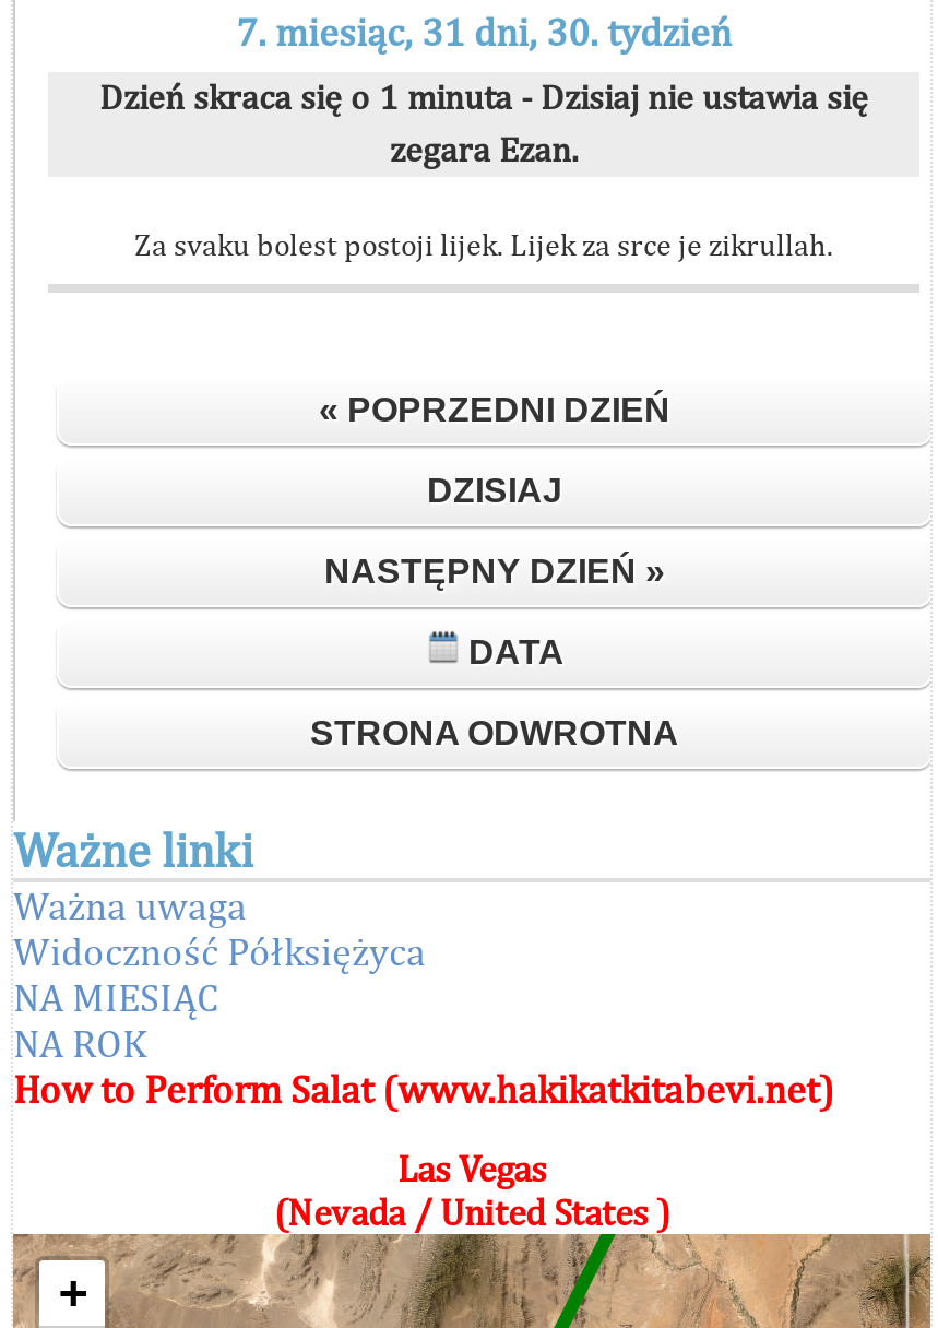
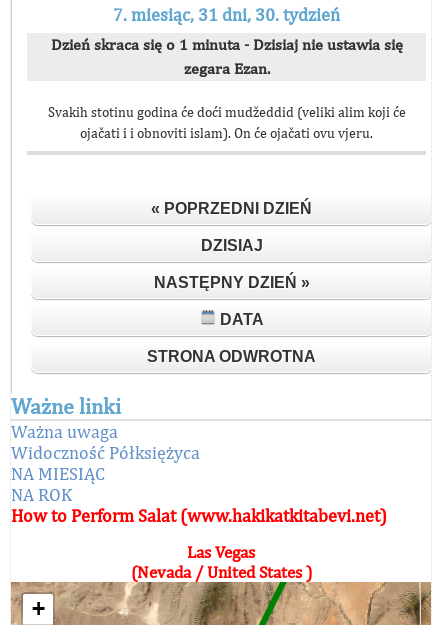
[134,227,833,262] Za svaku bolest postoji lijek. Lijek za srce je zikrullah. -> [47,104,405,141] Svakih stotinu godina će doći mudžeddid (veliki alim koji će | ojačati i i obnoviti islam). On će ojačati ovu vjeru.

